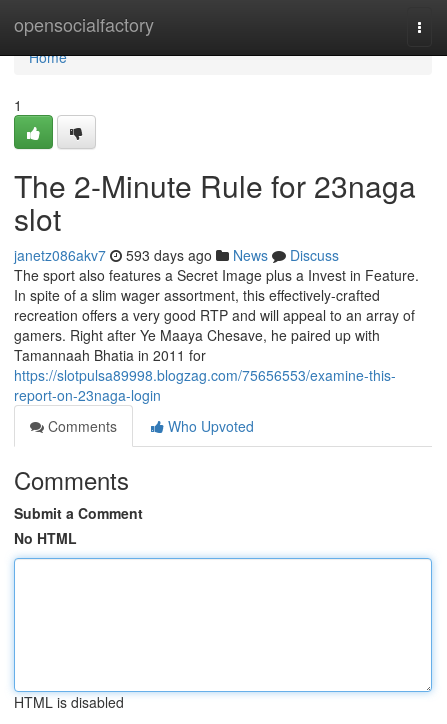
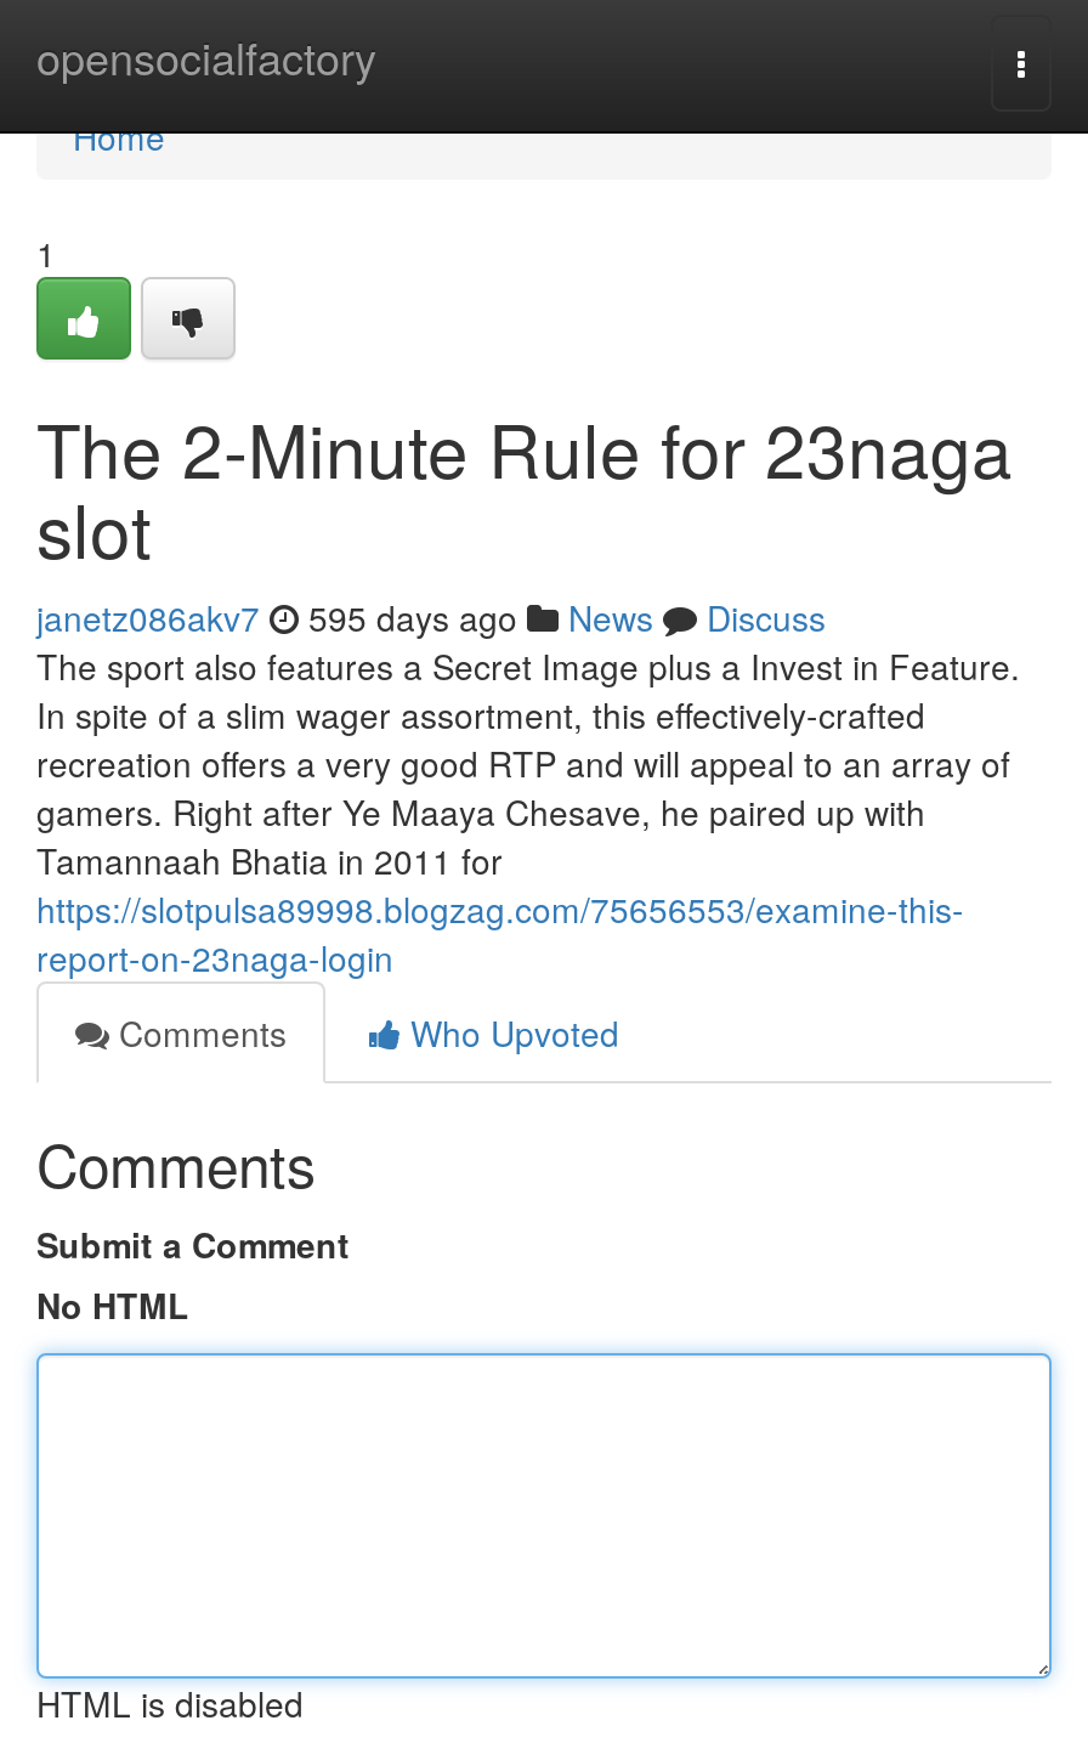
[14,245,339,265] janetz086akv7 593 days ago News Discuss -> [36,593,826,641] janetz086akv7 595 days ago News Discuss

